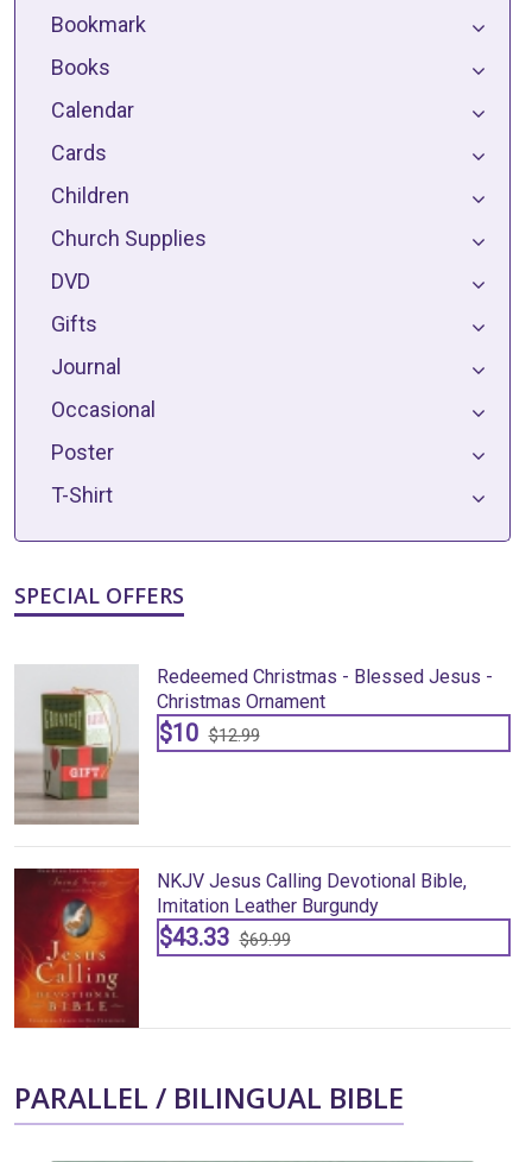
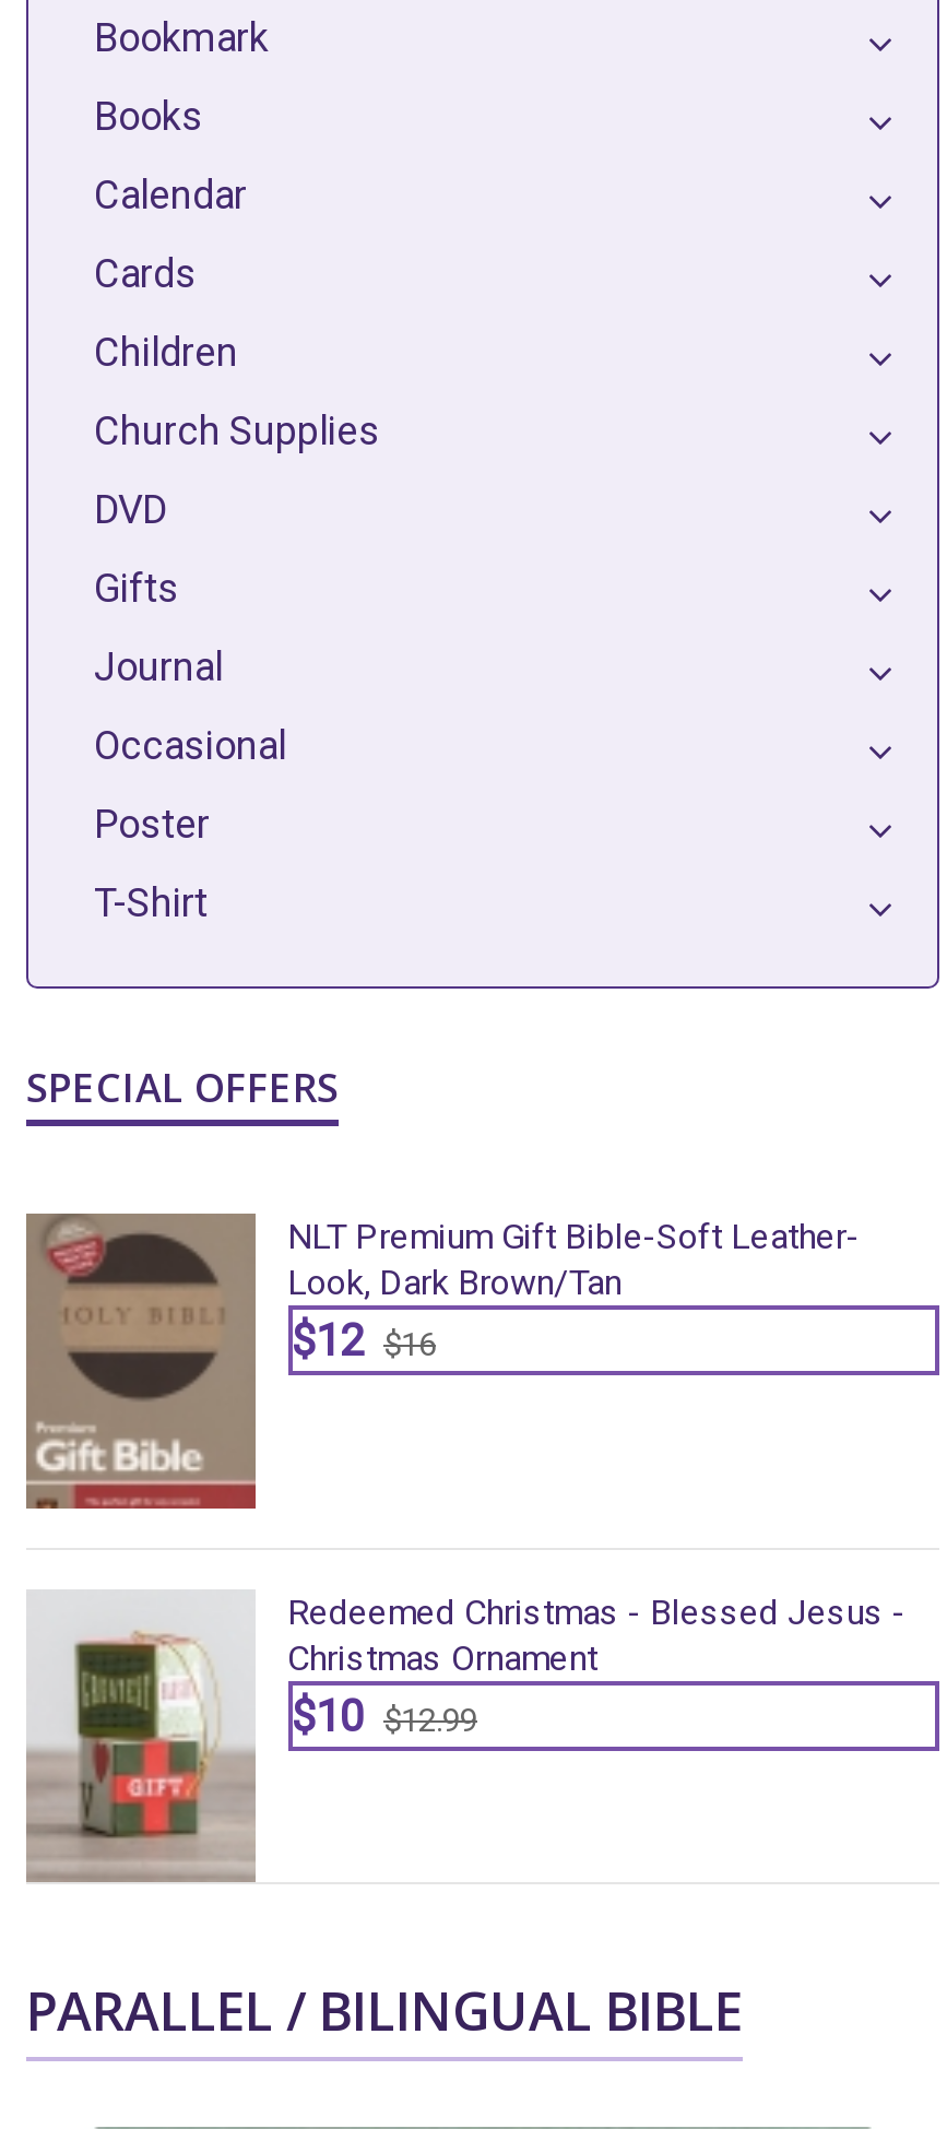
none -> [26,1211,860,1511] [image] | NLT Premium Gift Bible-Soft Leather- | Look, Dark Brown/Tan | $12 $16
moved [13,665,492,821] -> [24,1591,905,1878]: [image] | Redeemed Christmas - Blessed Jesus - | Christmas Ornament | $10 $12.99
[13,867,466,1029] [image] | NKJV Jesus Calling Devotional Bible, | Imitation Leather Burgundy | $43.33 $69.99 -> none

